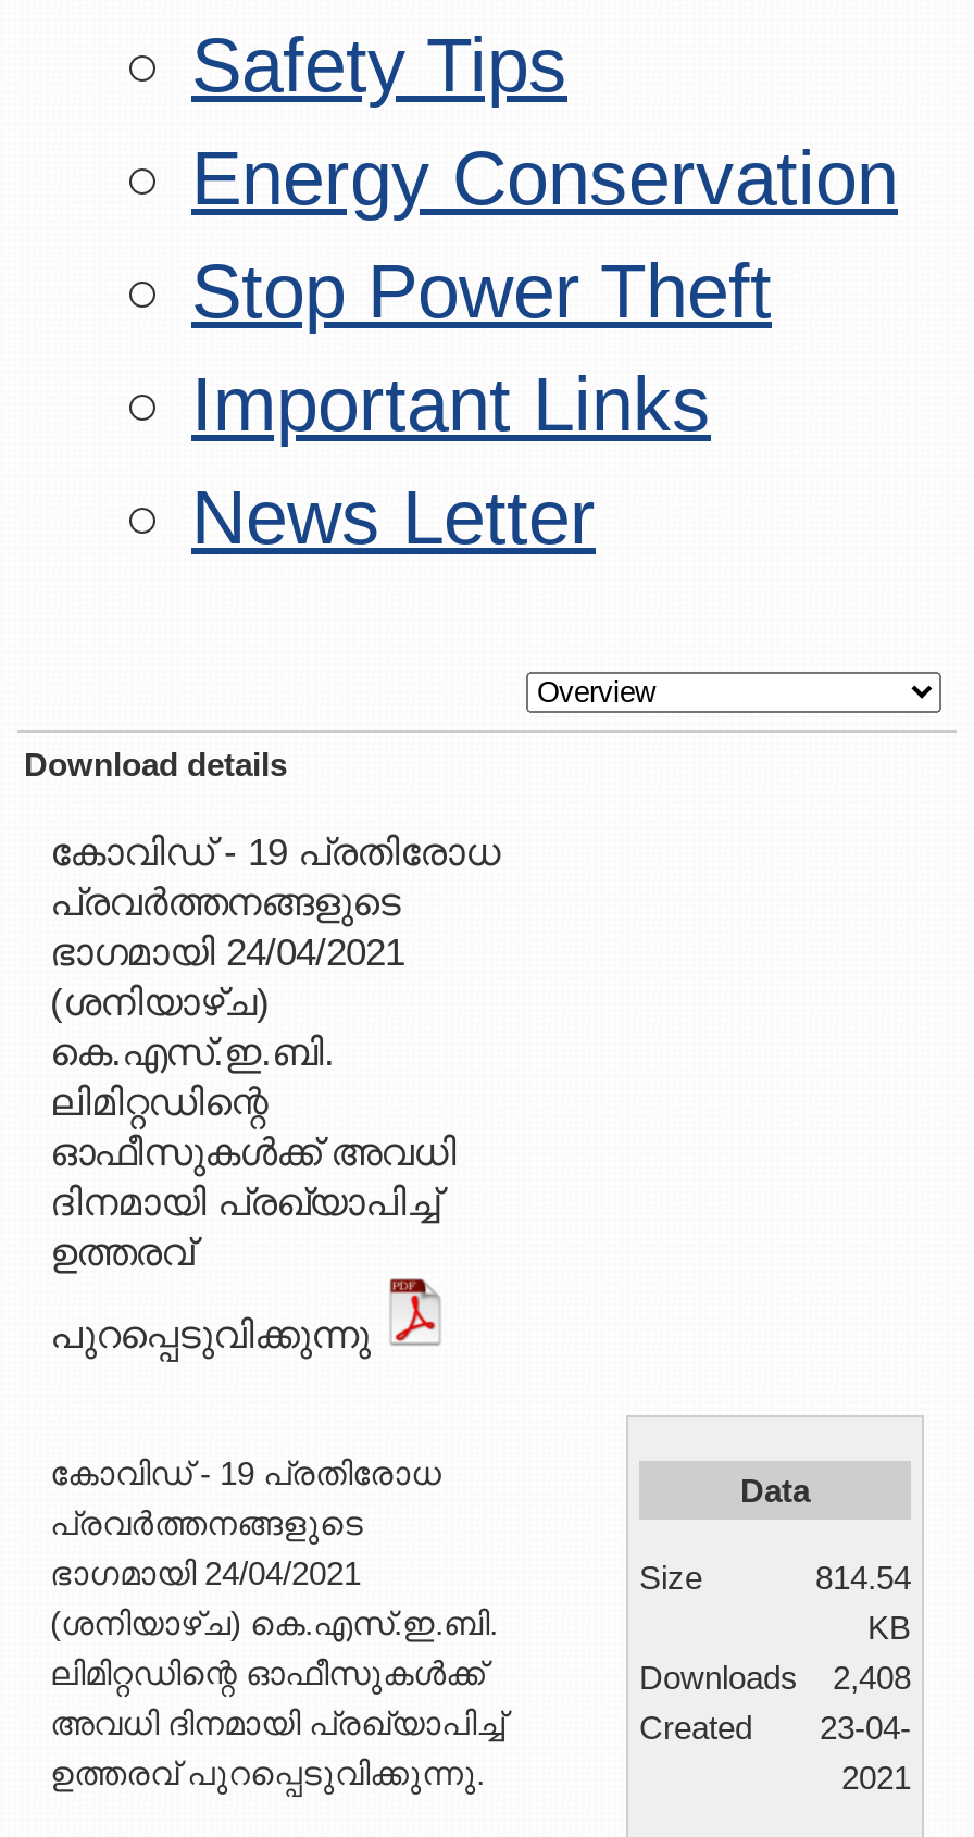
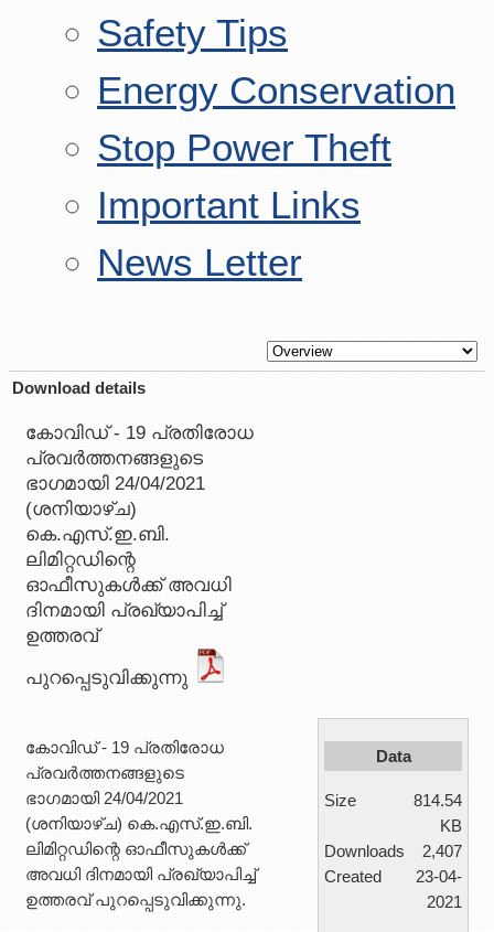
[639,1659,911,1696] Downloads 2,408 -> [324,842,462,860] Downloads 2,407

